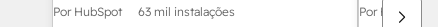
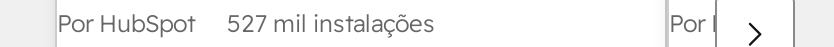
[138,4,235,19] 63 mil instalações -> [227,8,435,38] 527 mil instalações

